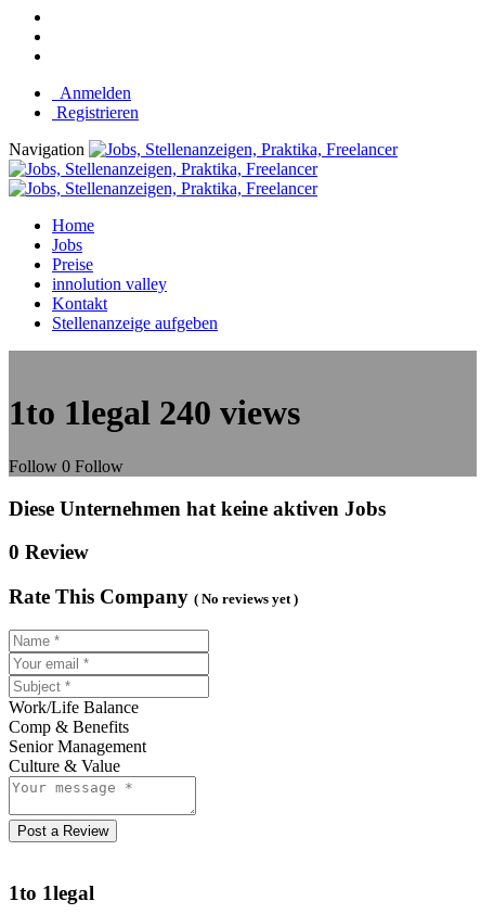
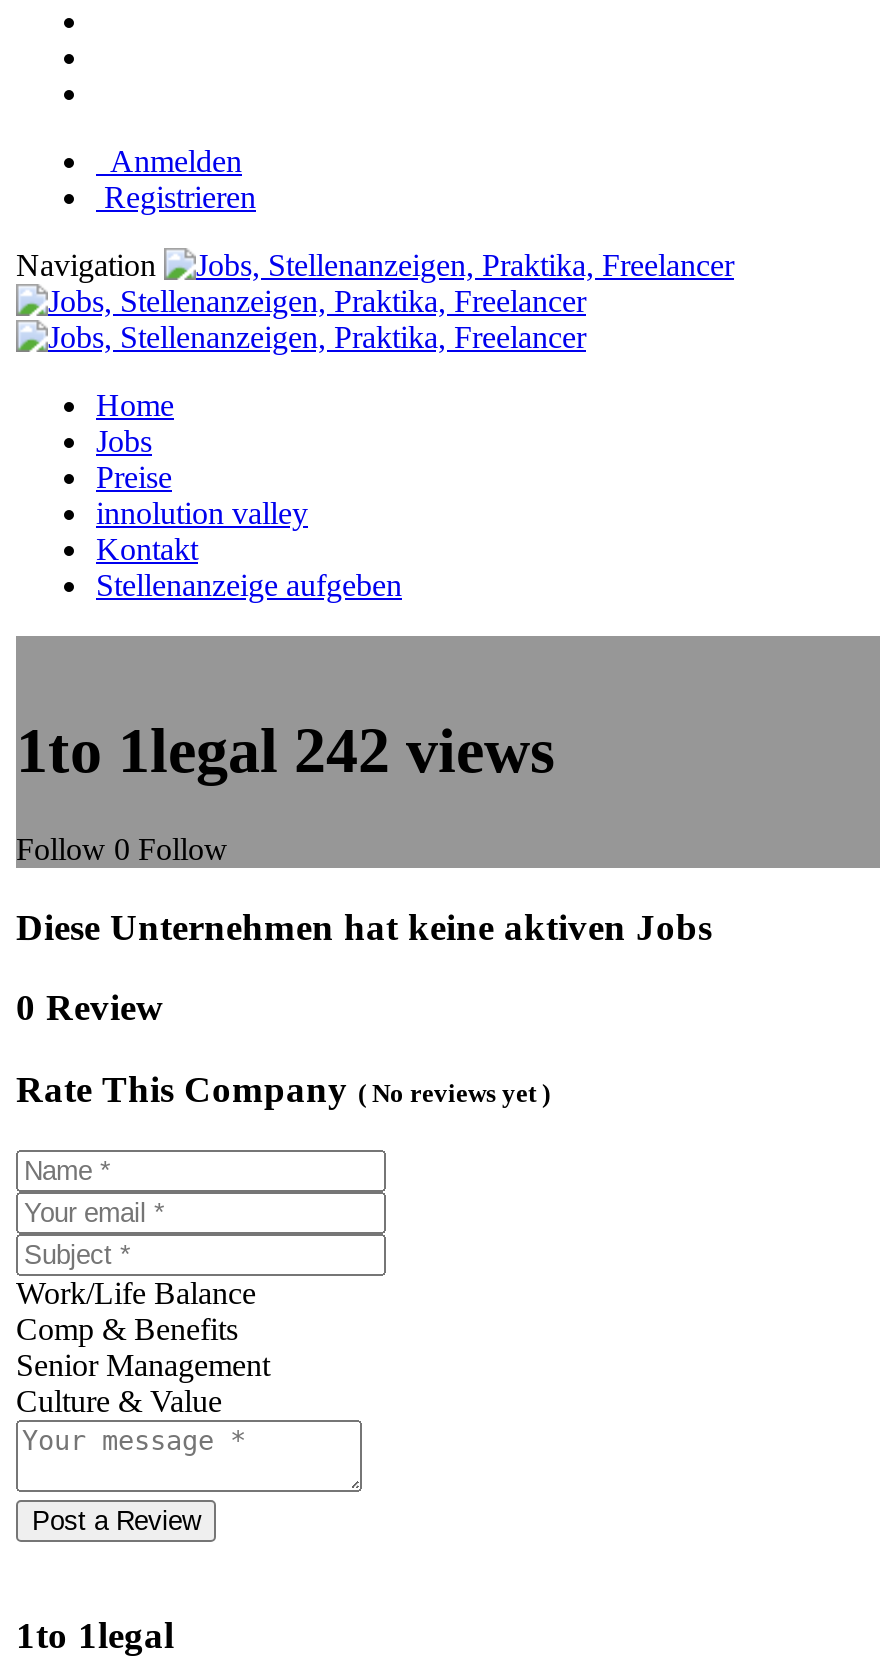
[9,393,300,432] 1to 1legal 240 views -> [16,715,554,787] 1to 1legal 242 views

